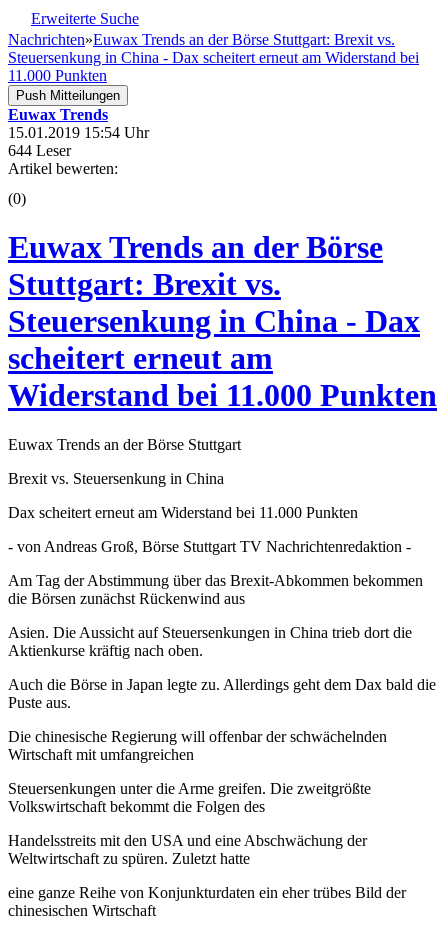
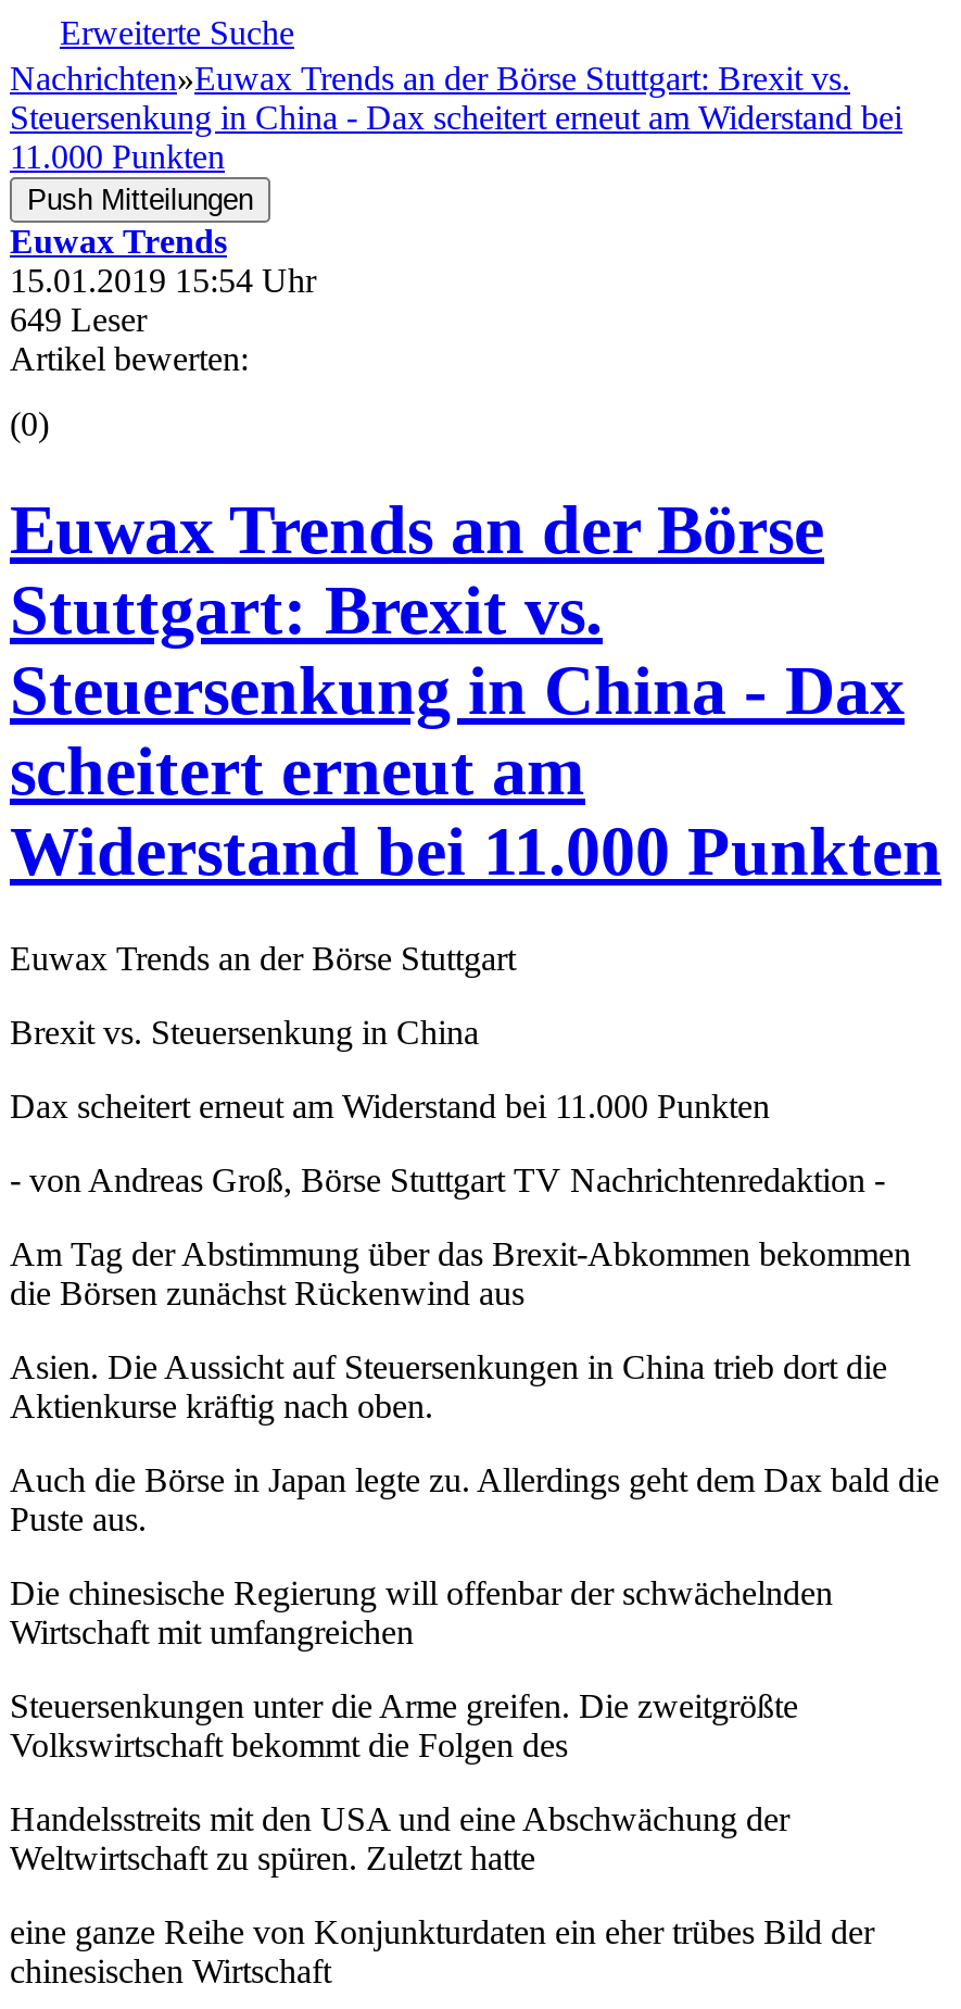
[8,142,71,159] 644 Leser -> [10,301,147,338] 649 Leser

